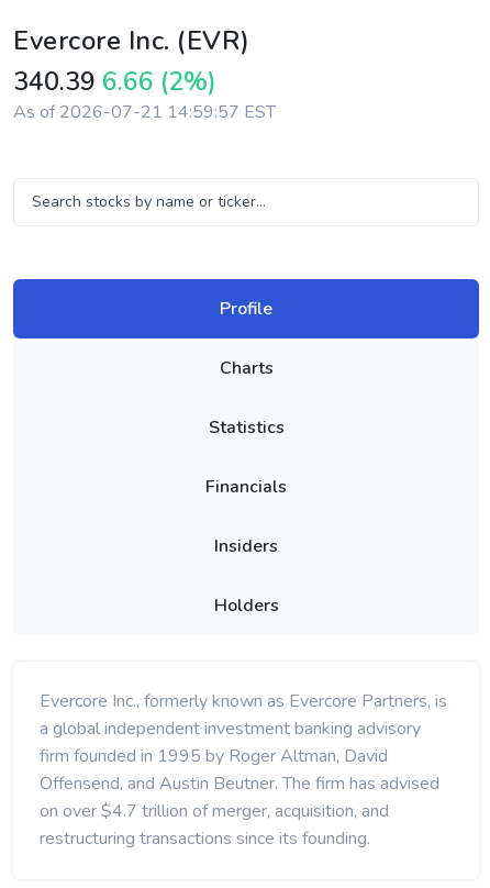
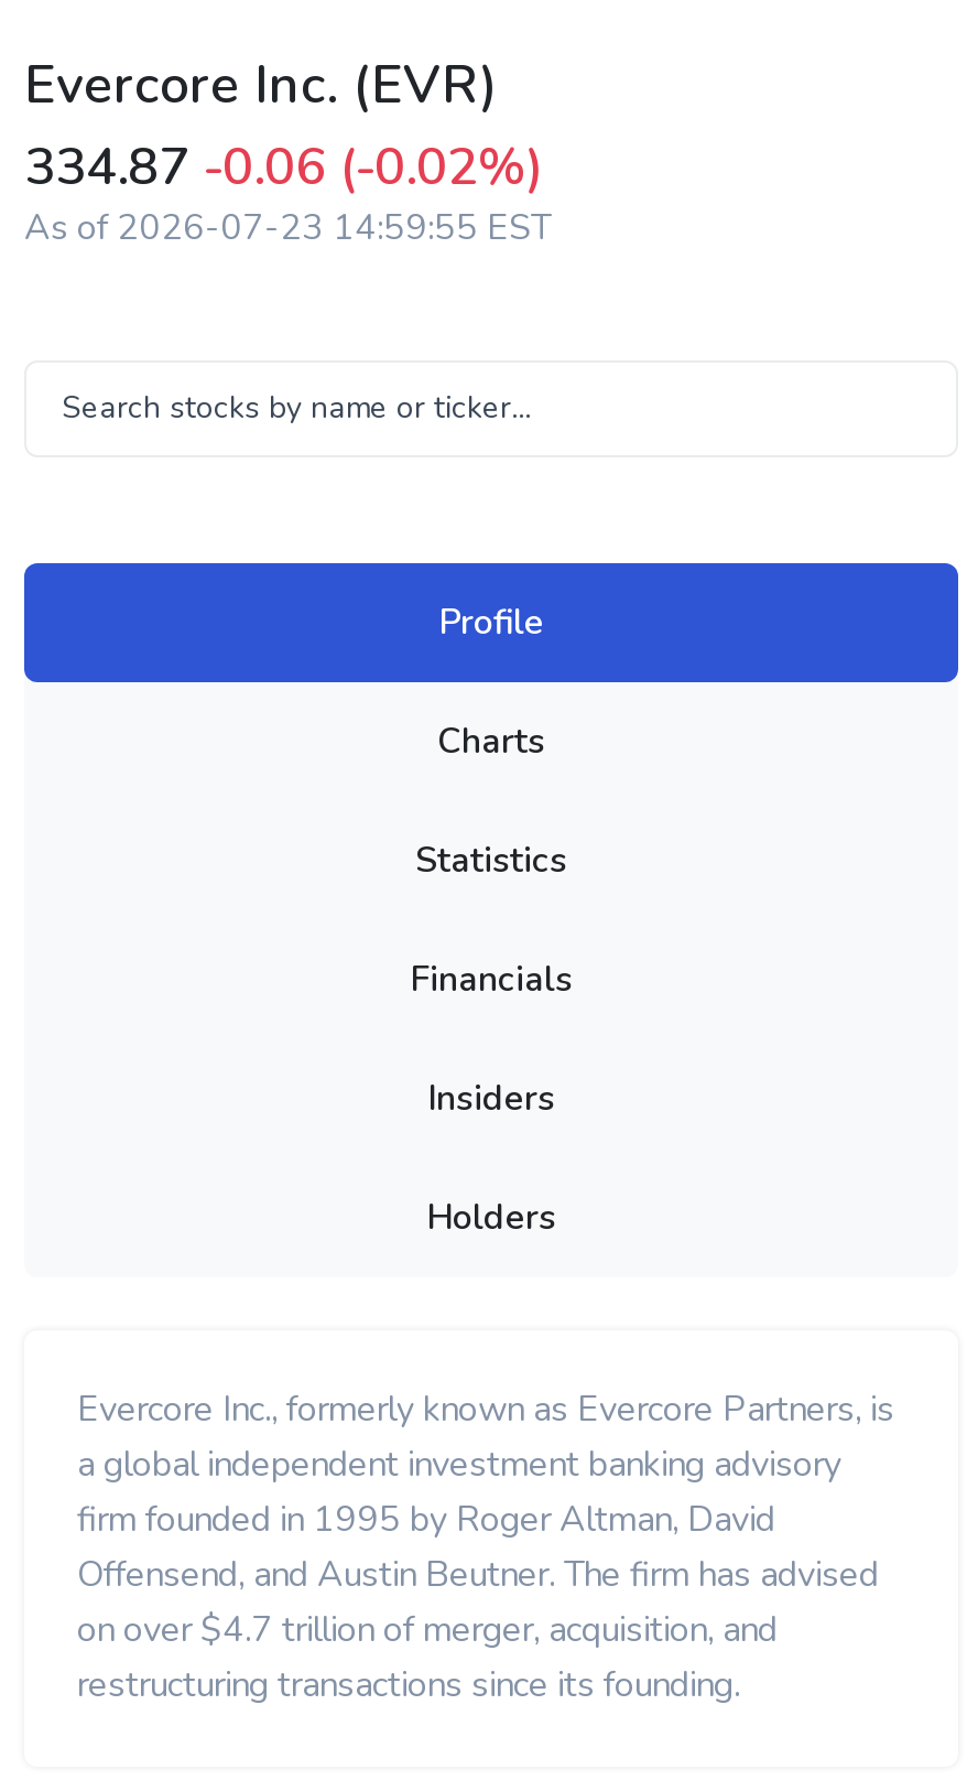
[13,64,216,99] 340.39 6.66 (2%) -> [24,131,544,202] 334.87 -0.06 (-0.02%)
[13,100,276,124] As of 2026-07-21 14:59:57 EST -> [24,204,551,252] As of 2026-07-23 14:59:55 EST

